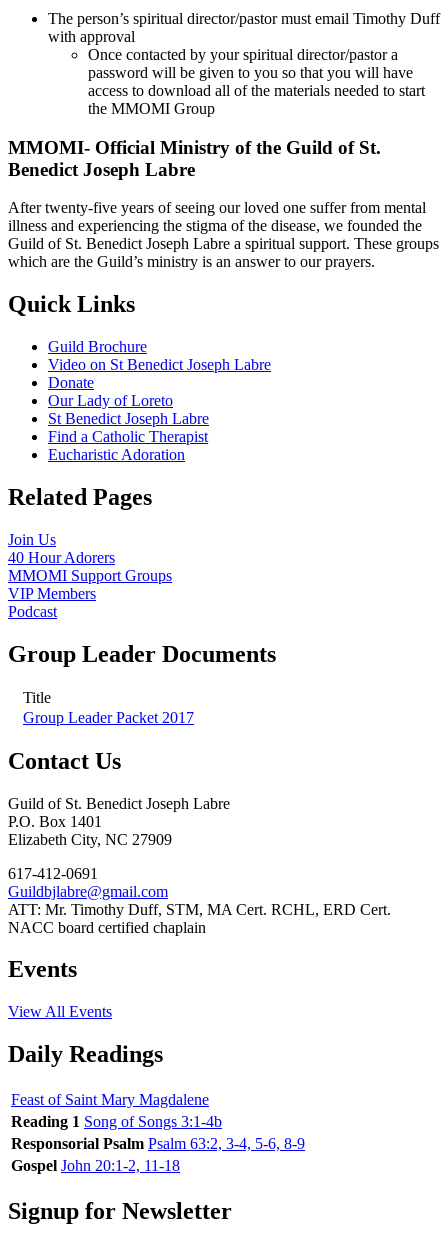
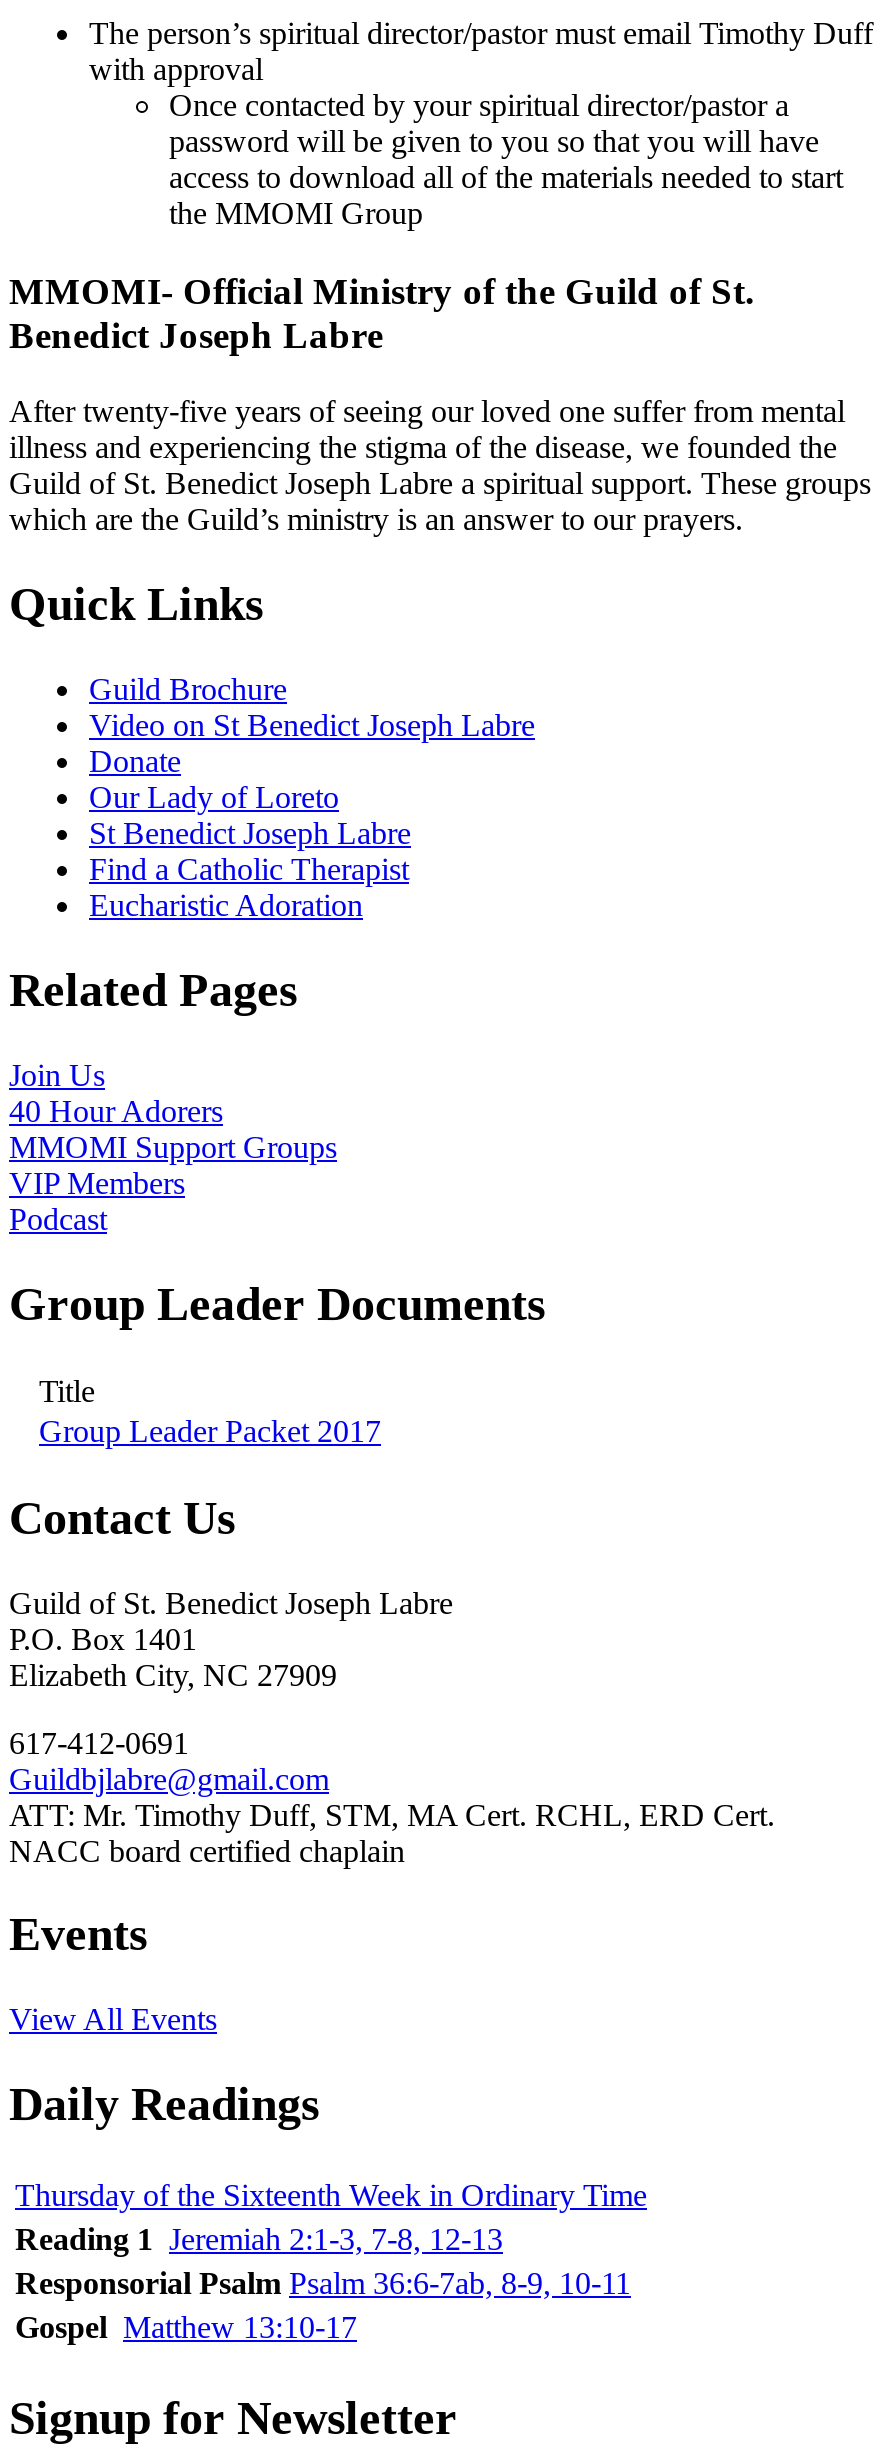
[11,1091,305,1174] Feast of Saint Mary Magdalene | Reading 1 Song of Songs 3:1-4b | Responsorial Psalm Psalm 63:2, 3-4, 5-6, 8-9 | Gospel John 20:1-2, 11-18 -> [15,2178,647,2344] Thursday of the Sixteenth Week in Ordinary Time | Reading 1 Jeremiah 2:1-3, 7-8, 12-13 | Responsorial Psalm Psalm 36:6-7ab, 8-9, 10-11 | Gospel Matthew 13:10-17

